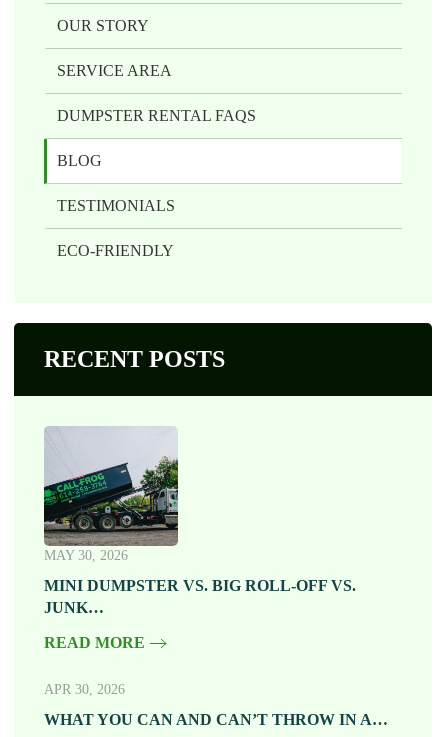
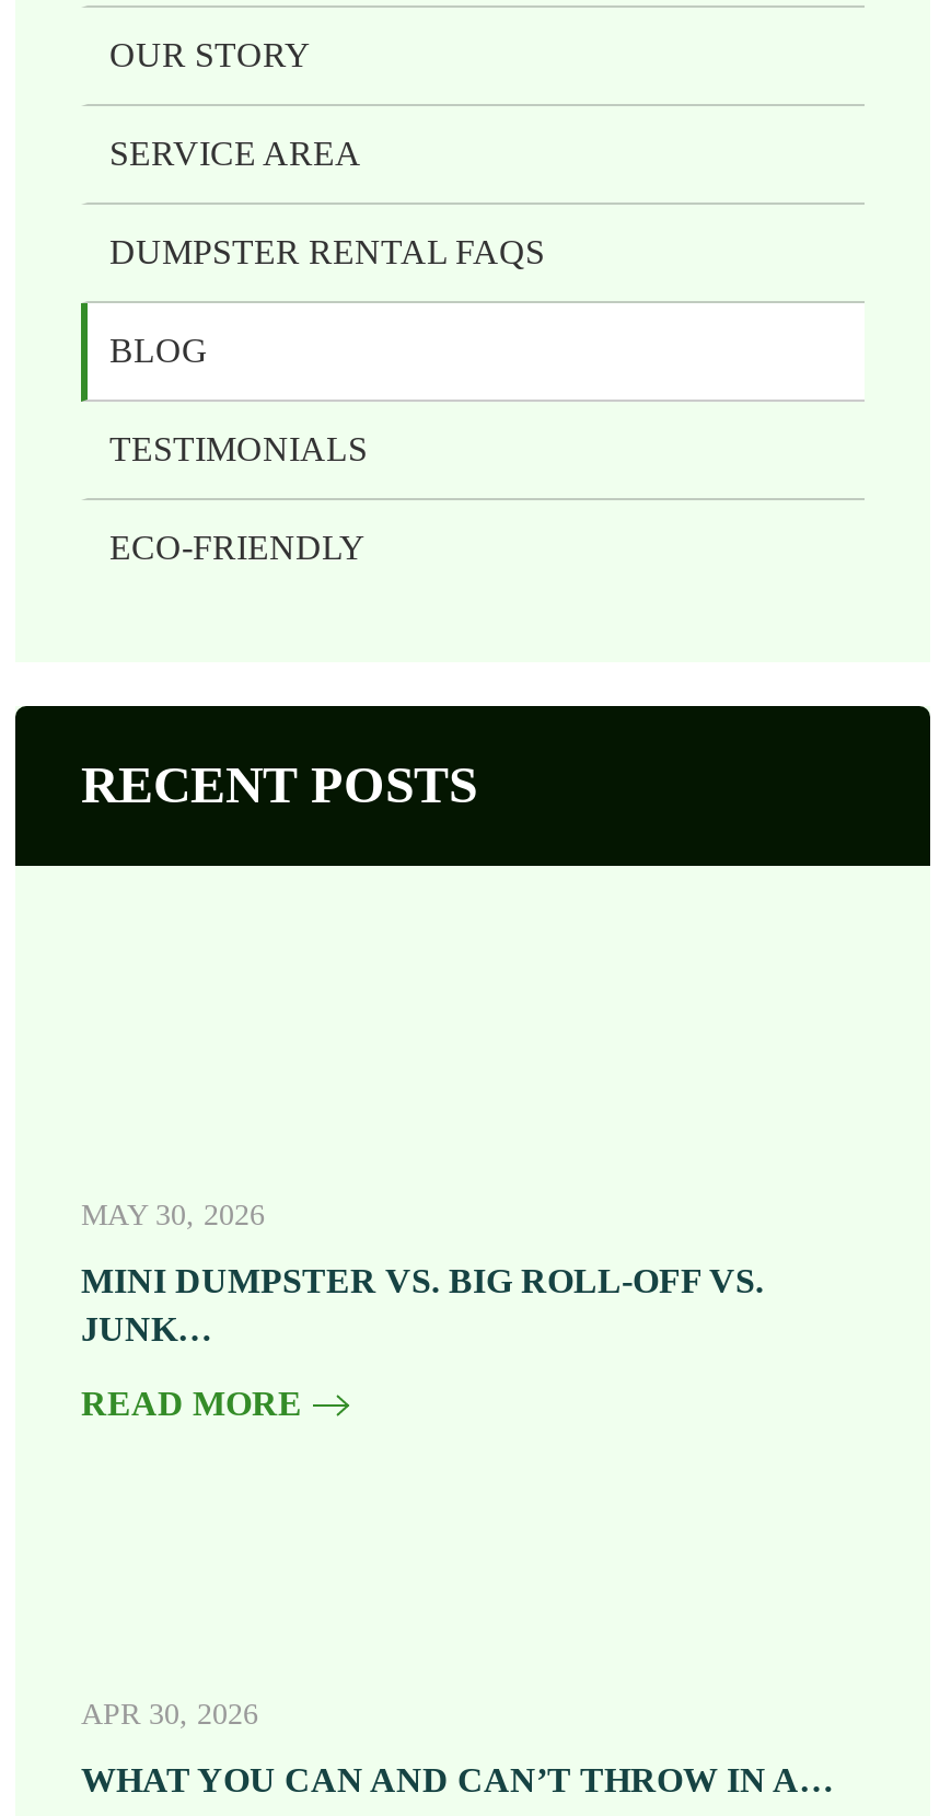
[43,426,179,547] [image] -> none

